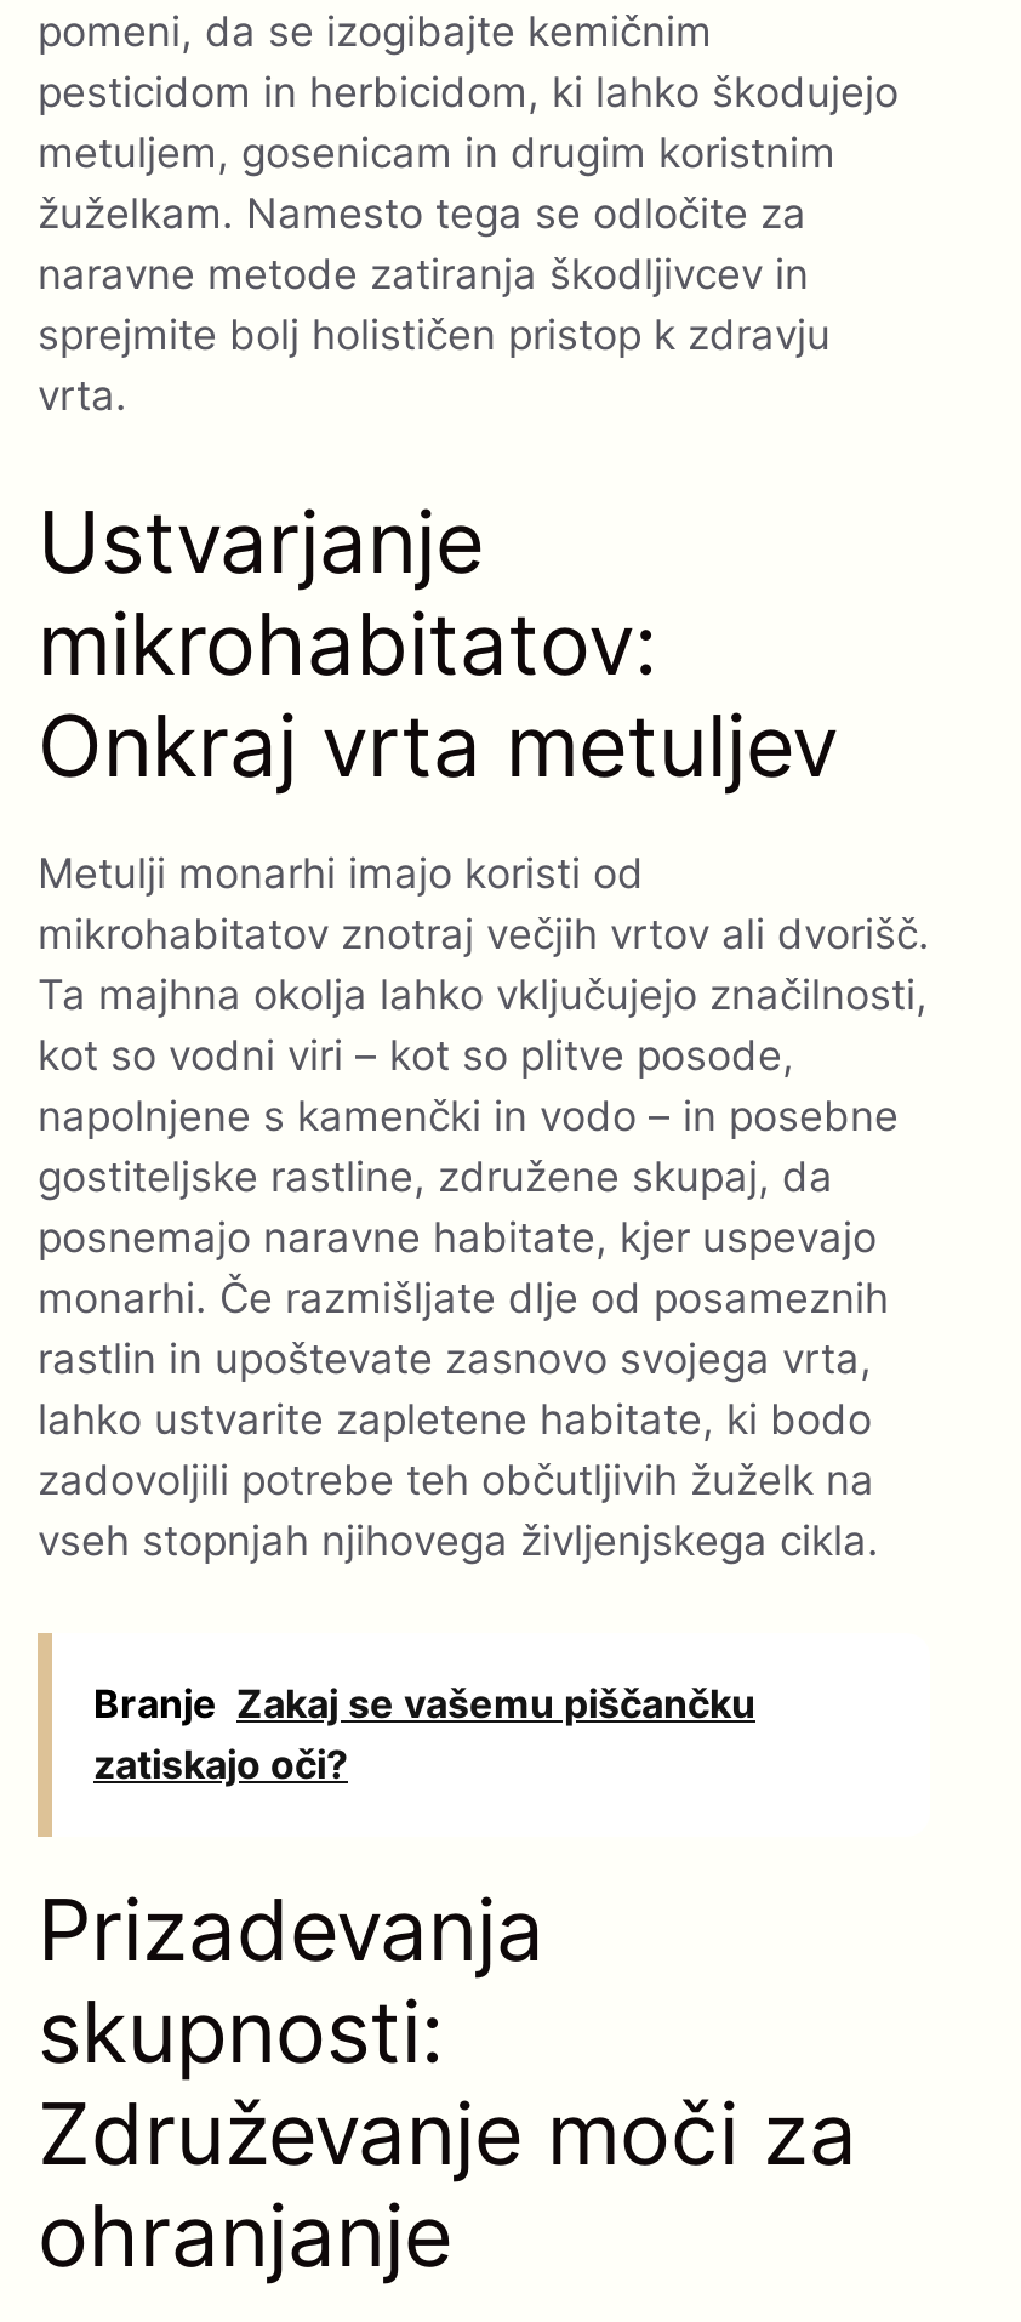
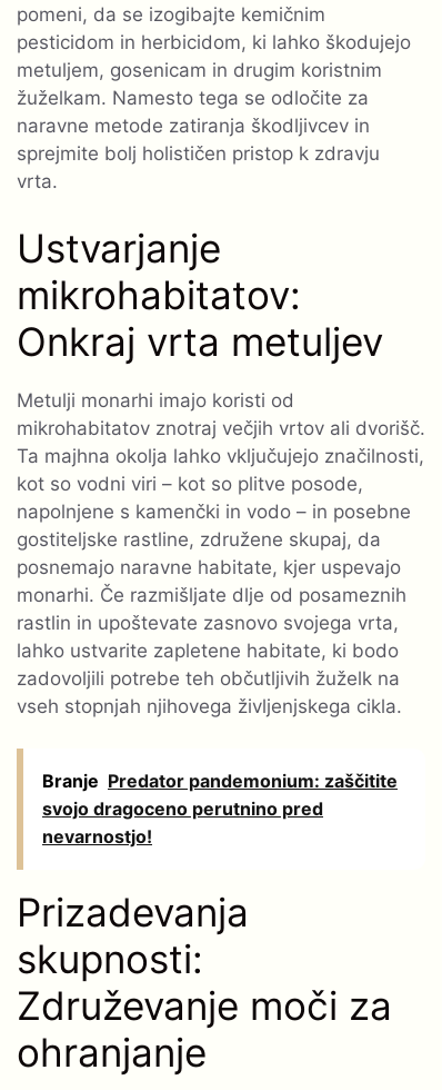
[93,1679,755,1788] Branje Zakaj se vašemu piščančku | zatiskajo oči? -> [42,770,398,848] Branje Predator pandemonium: zaščitite | svojo dragoceno perutnino pred | nevarnostjo!

